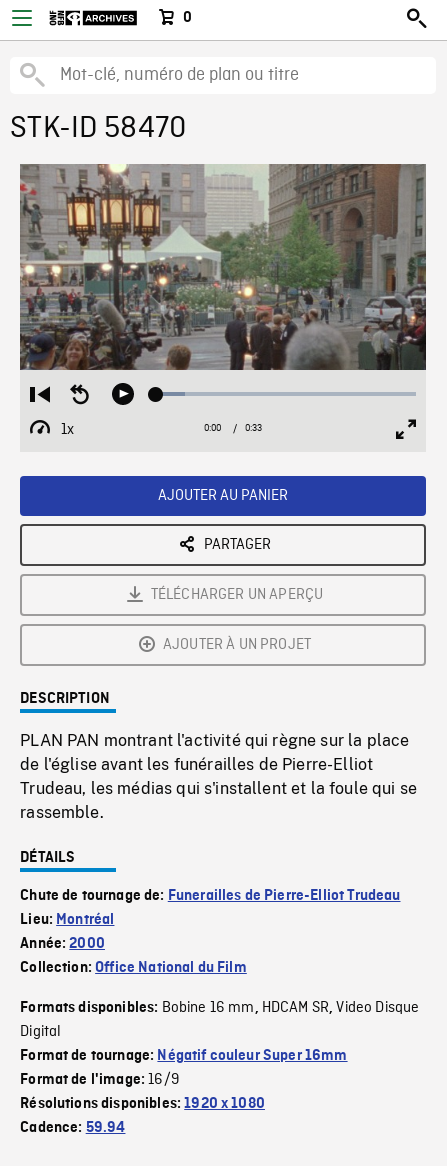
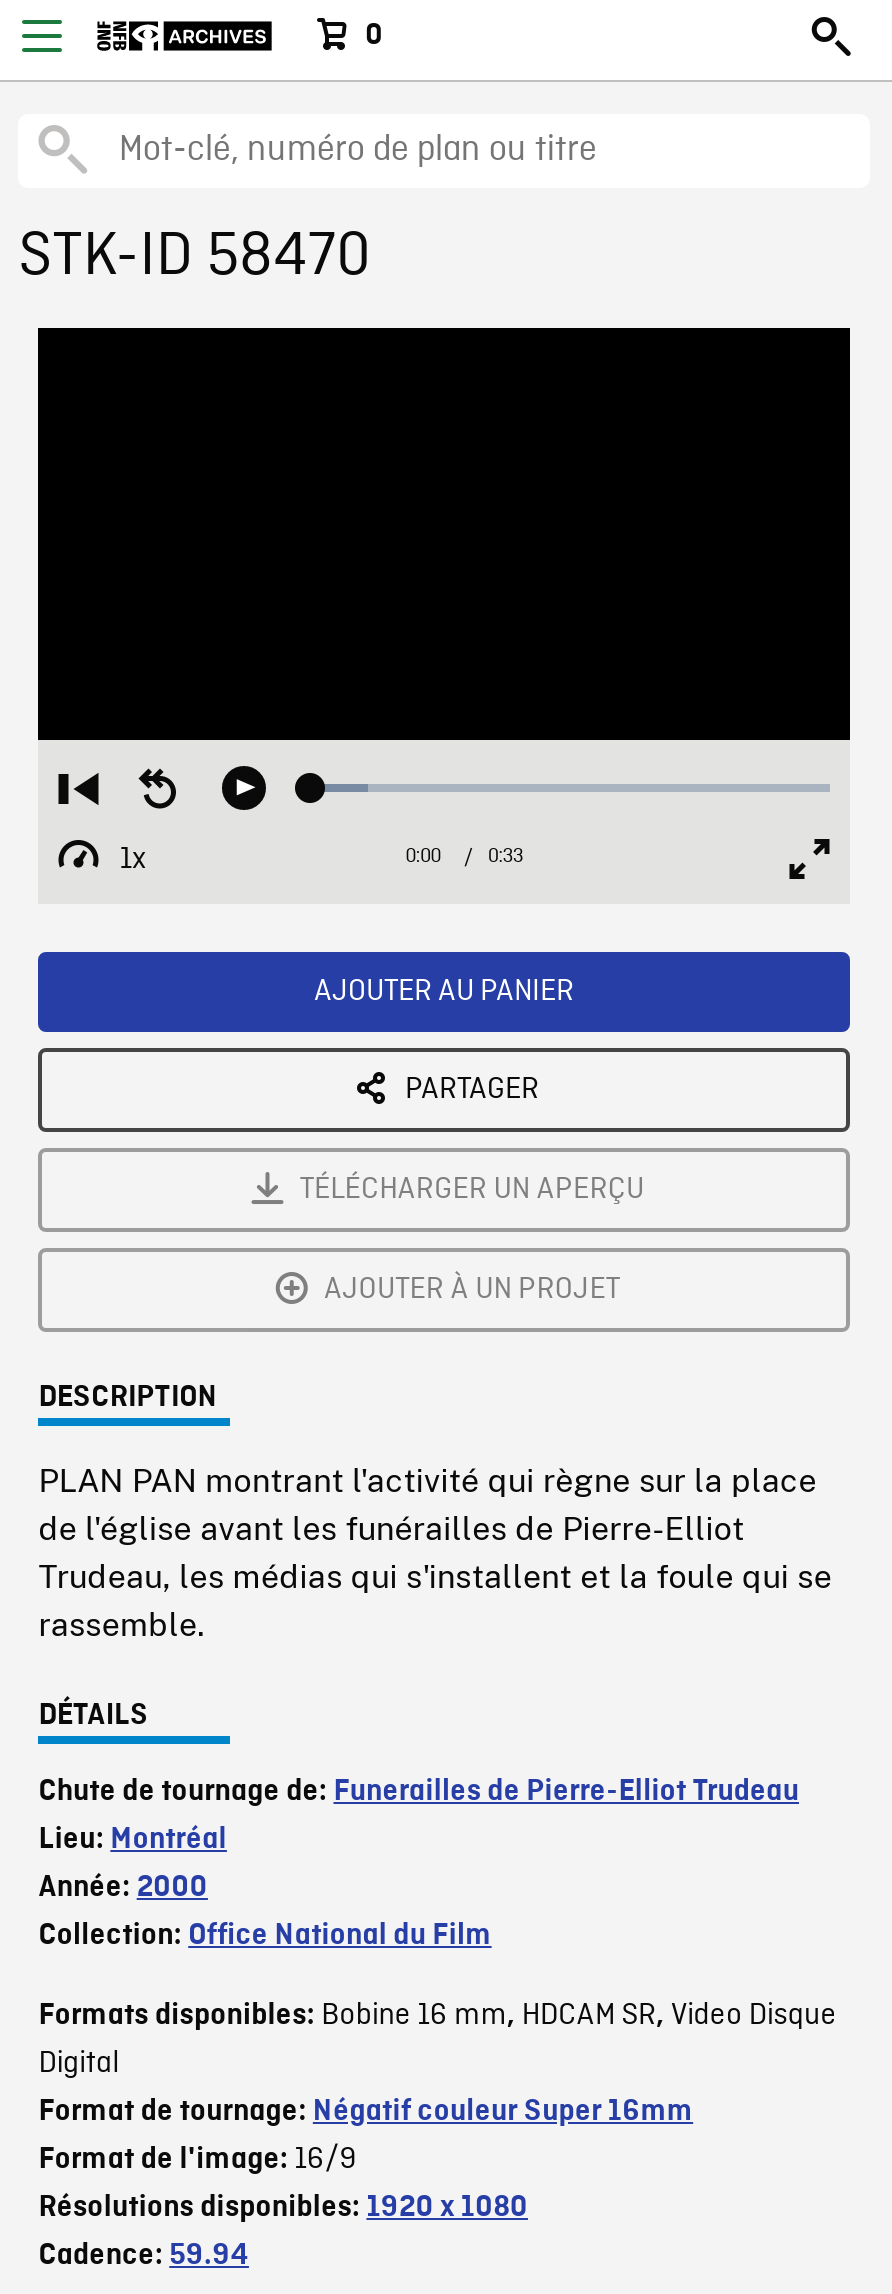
[19,163,427,371] [image] -> none

